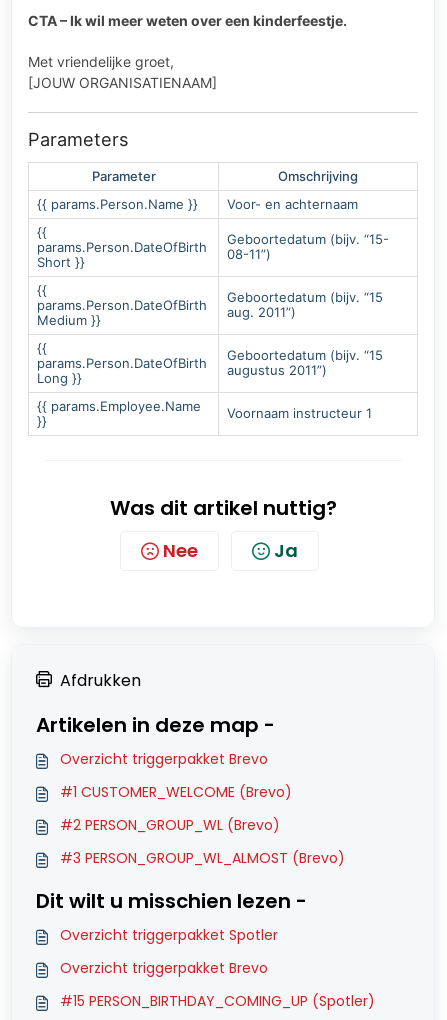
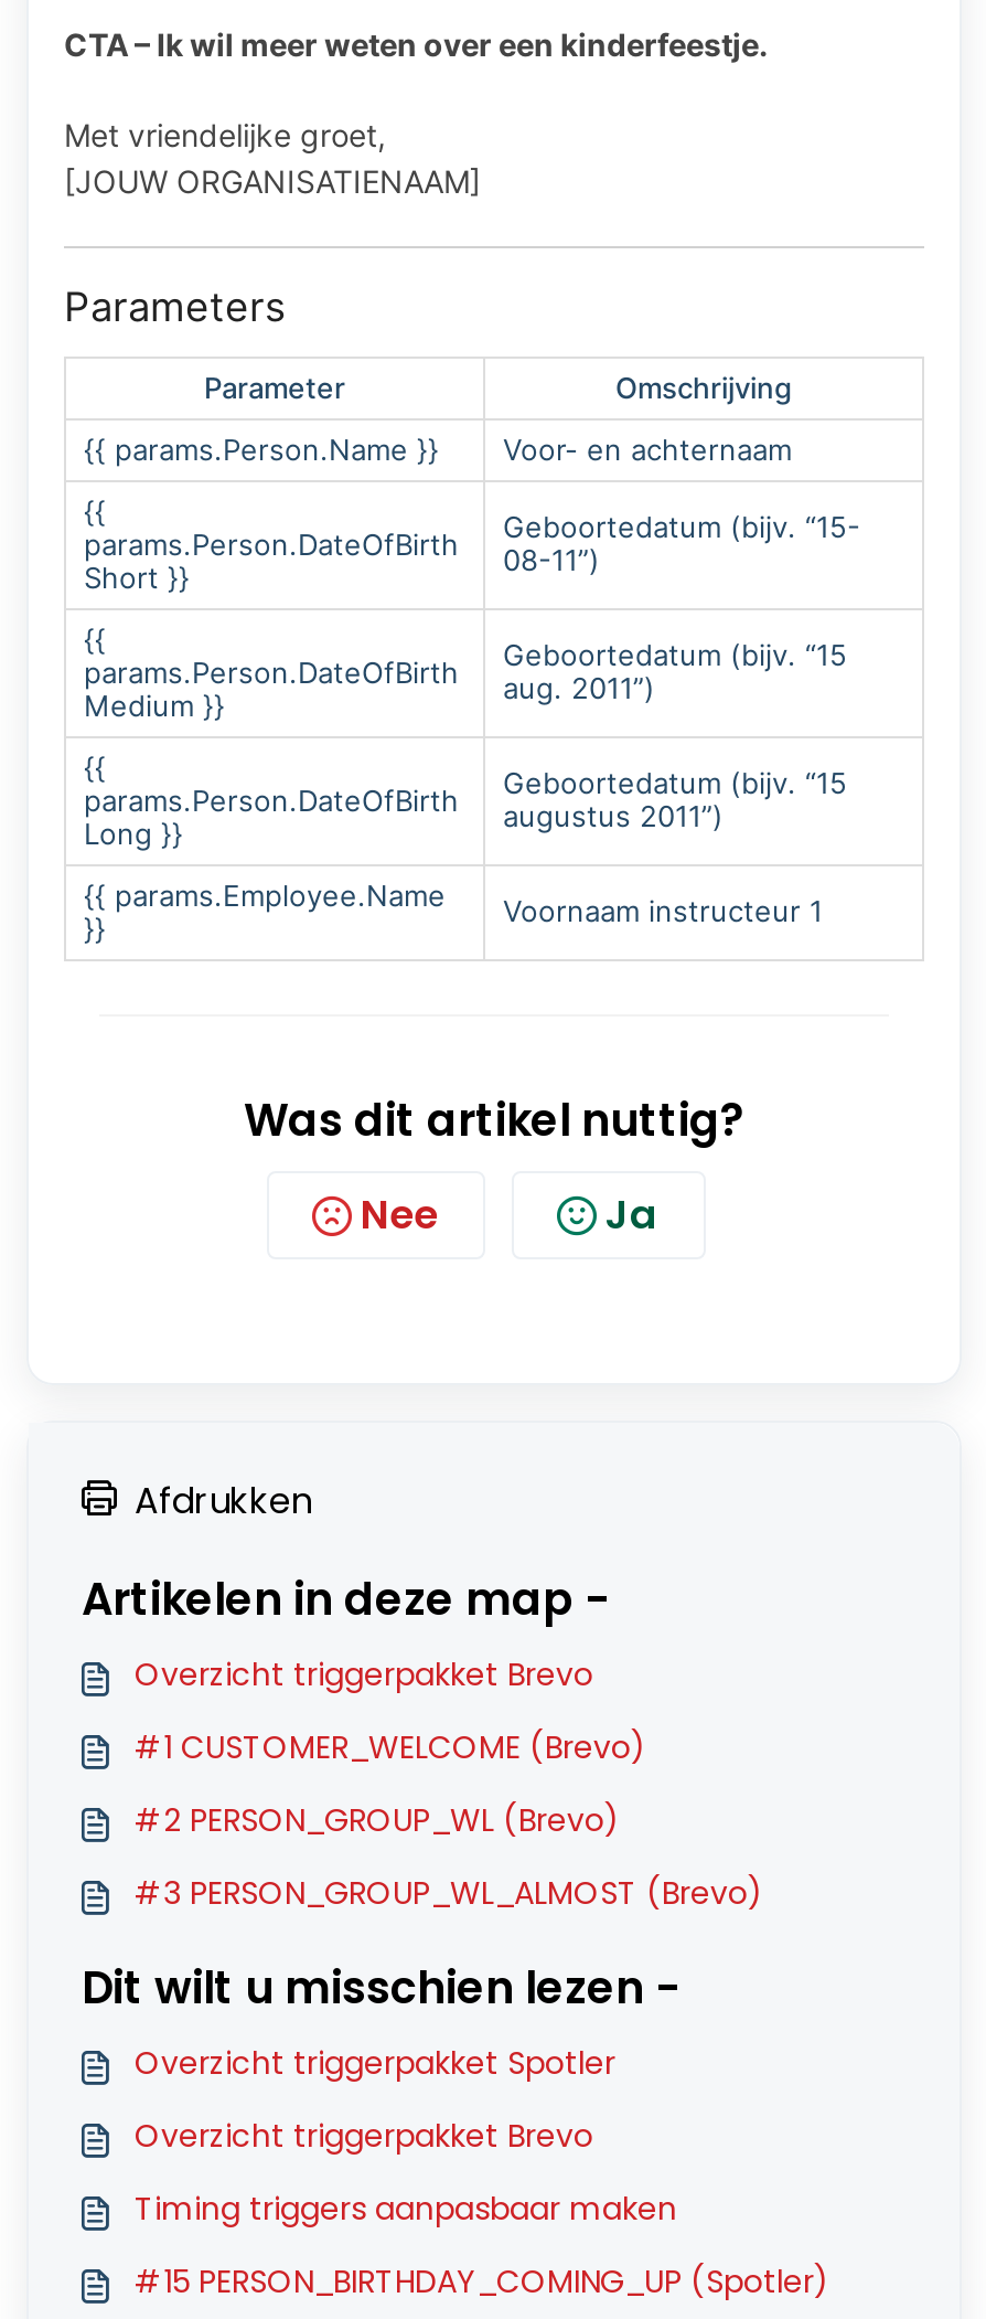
none -> [135,2186,677,2230] Timing triggers aanpasbaar maken

